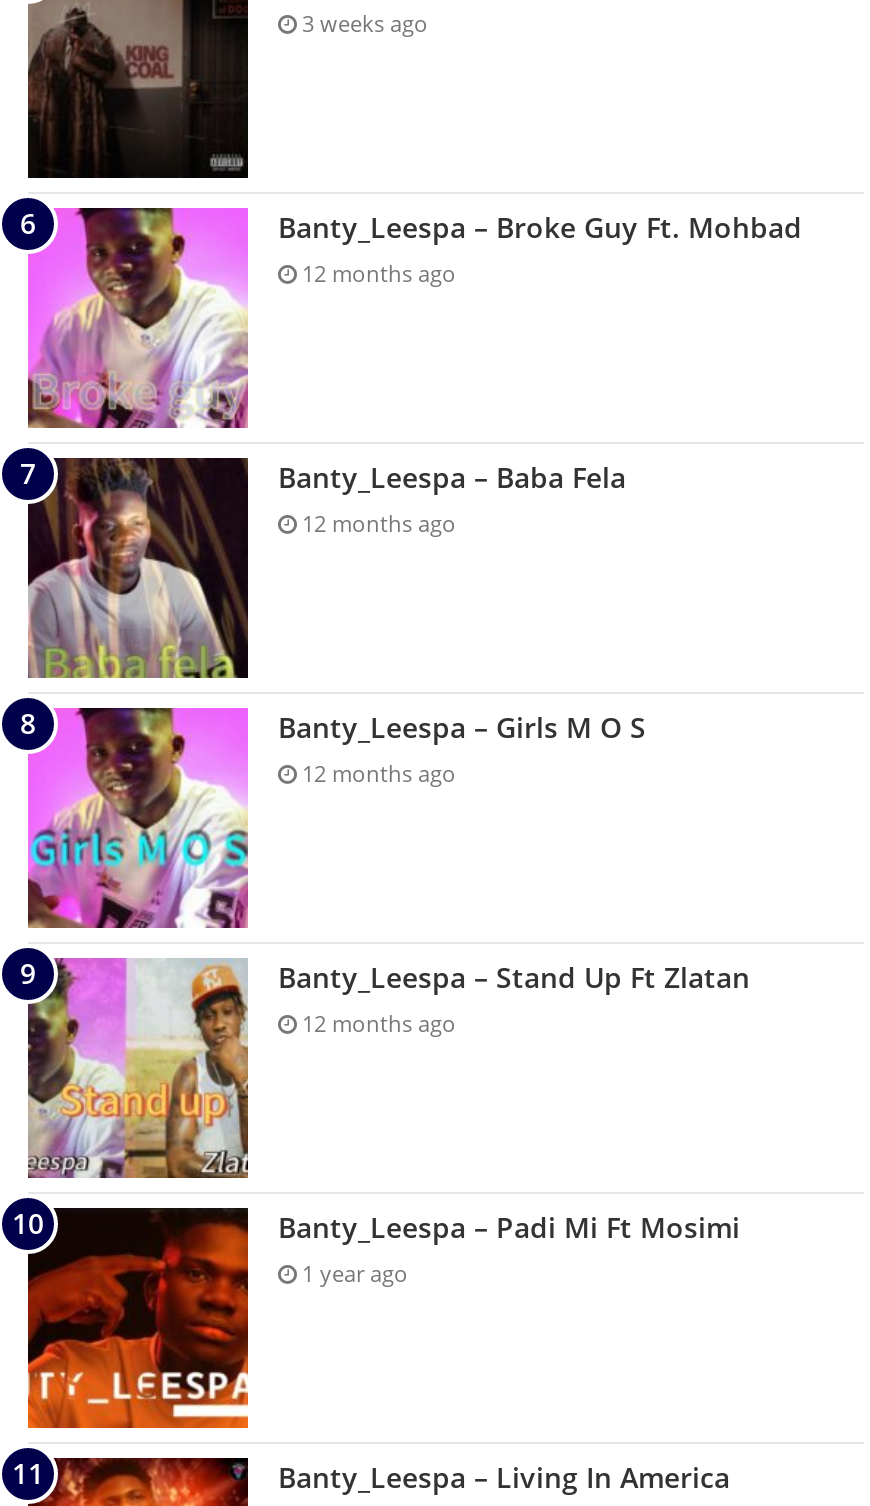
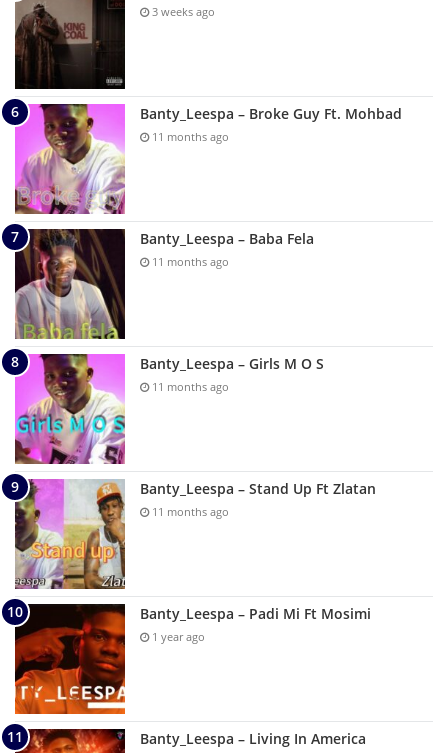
[296,259,456,289] 12 months ago -> [149,129,229,144] 11 months ago
[296,509,456,539] 12 months ago -> [149,254,229,269] 11 months ago
[296,759,456,789] 12 months ago -> [149,379,229,394] 11 months ago
[296,1009,456,1039] 12 months ago -> [149,504,229,519] 11 months ago

